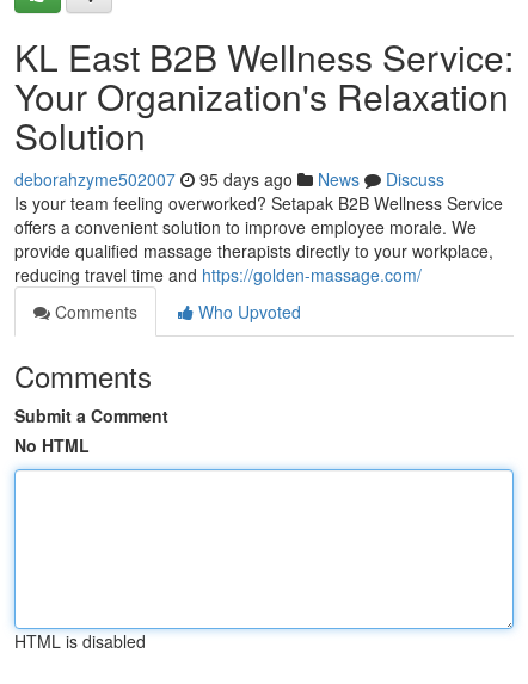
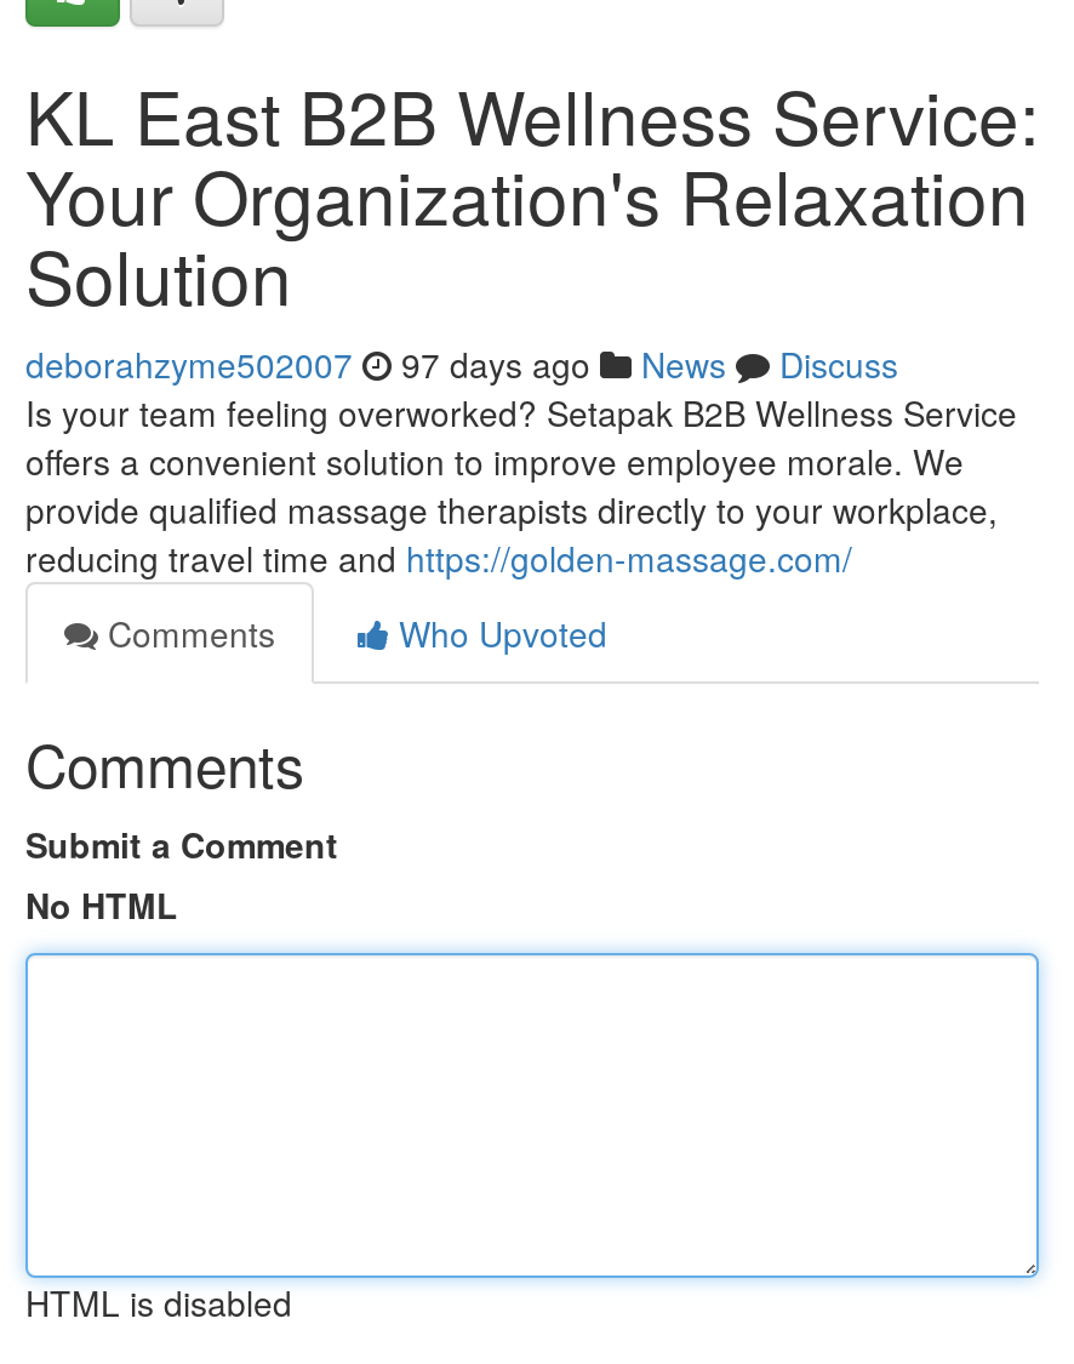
[14,167,444,191] deborahzyme502007 95 days ago News Discuss -> [25,339,898,388] deborahzyme502007 97 days ago News Discuss

